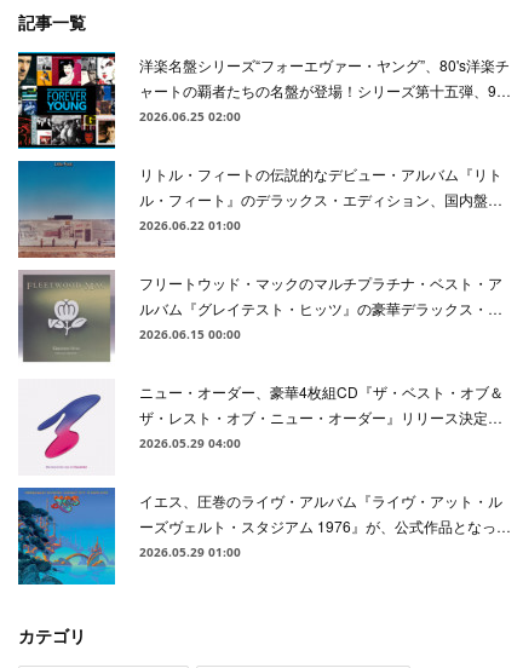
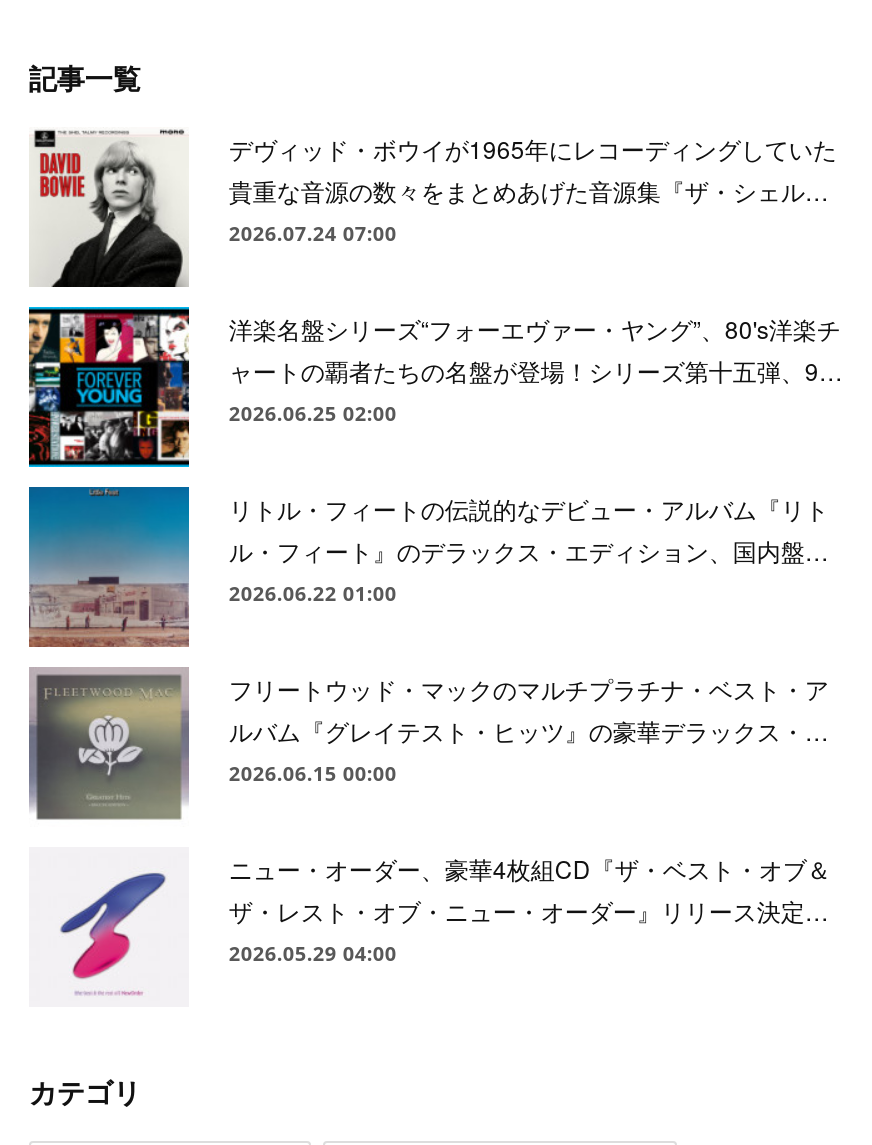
none -> [31,127,837,289] [image] | デヴィッド・ボウイが1965年にレコーディングしていた | 貴重な音源の数々をまとめあげた音源集『ザ・シェル… | 2026.07.24 07:00
moved [16,53,511,452] -> [25,309,843,968]: [image] | 洋楽名盤シリーズ“フォーエヴァー・ヤング”、80's洋楽チ | ャートの覇者たちの名盤が登場！シリーズ第十五弾、9… | ... | ザ・レスト・オブ・ニュー・オーダー』リリース決定… | 2026.05.29 04:00
[17,486,511,586] [image] | イエス、圧巻のライヴ・アルバム『ライヴ・アット・ル | ーズヴェルト・スタジアム 1976』が、公式作品となっ… | 2026.05.29 01:00 -> none

